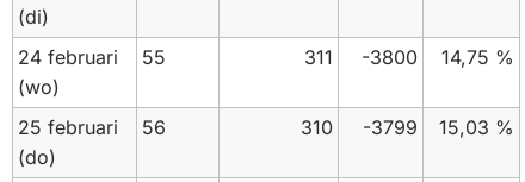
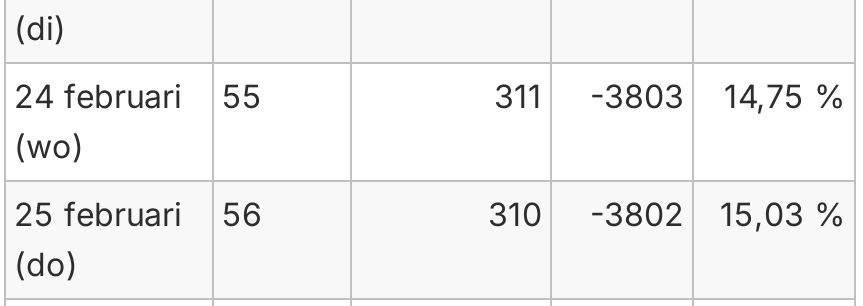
[304,45,514,69] 311 -3800 14,75 % -> [494,76,846,116] 311 -3803 14,75 %
[301,115,514,139] 310 -3799 15,03 % -> [488,194,846,234] 310 -3802 15,03 %

